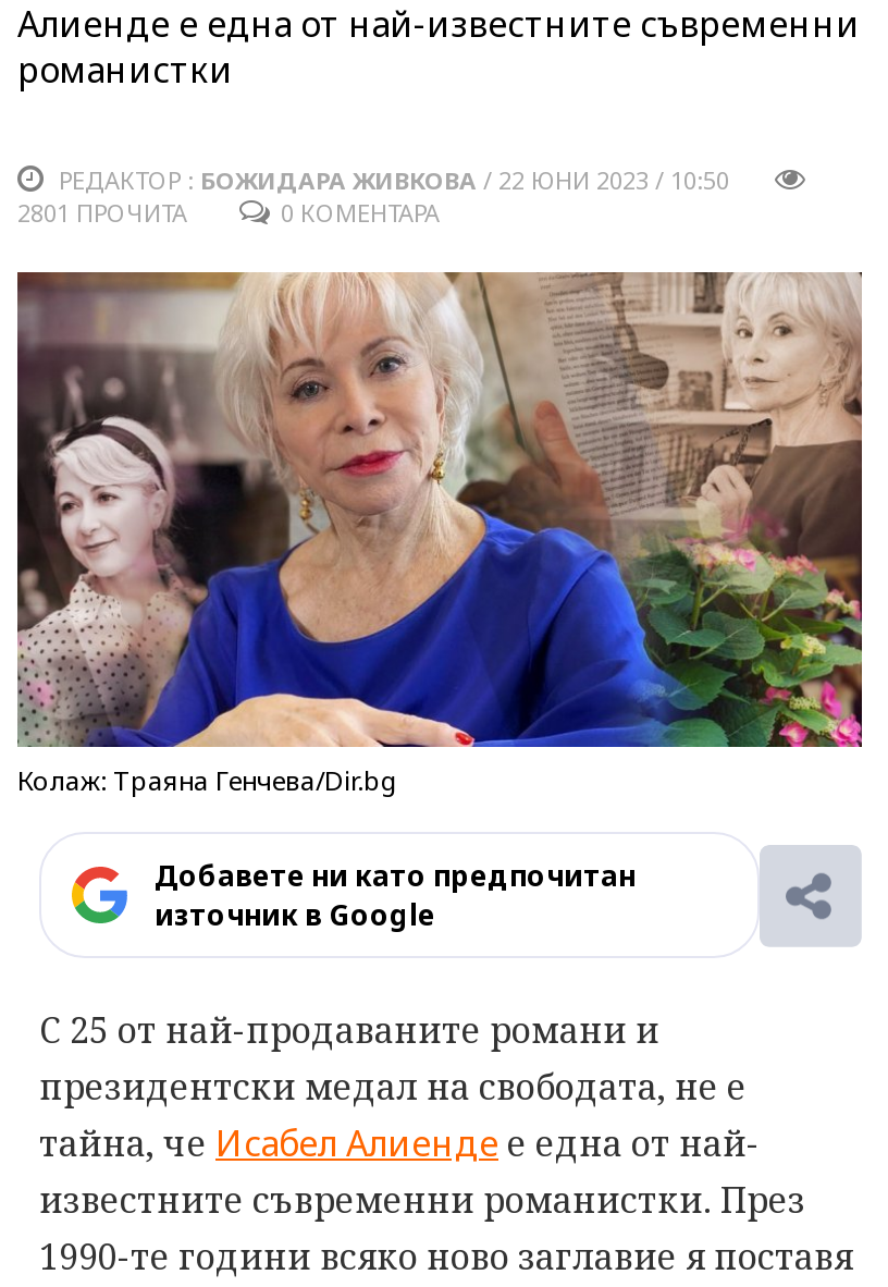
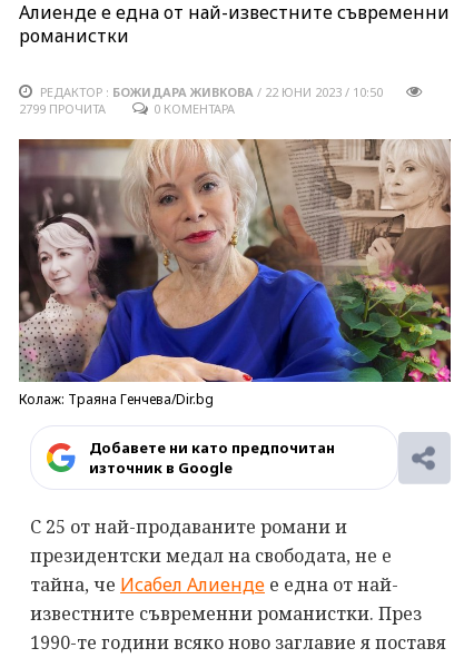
[17,196,440,229] 2801 ПРОЧИТА 0 КОМЕНТАРА -> [19,100,235,117] 2799 ПРОЧИТА 0 КОМЕНТАРА

